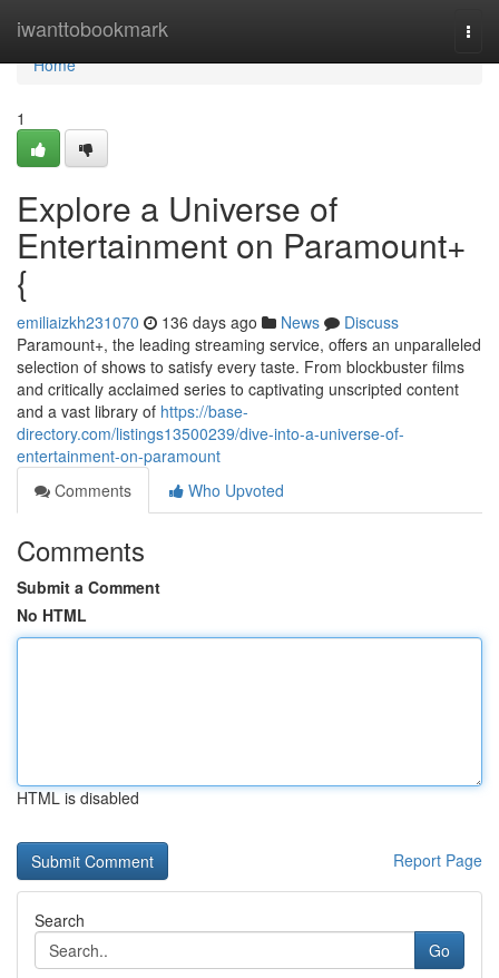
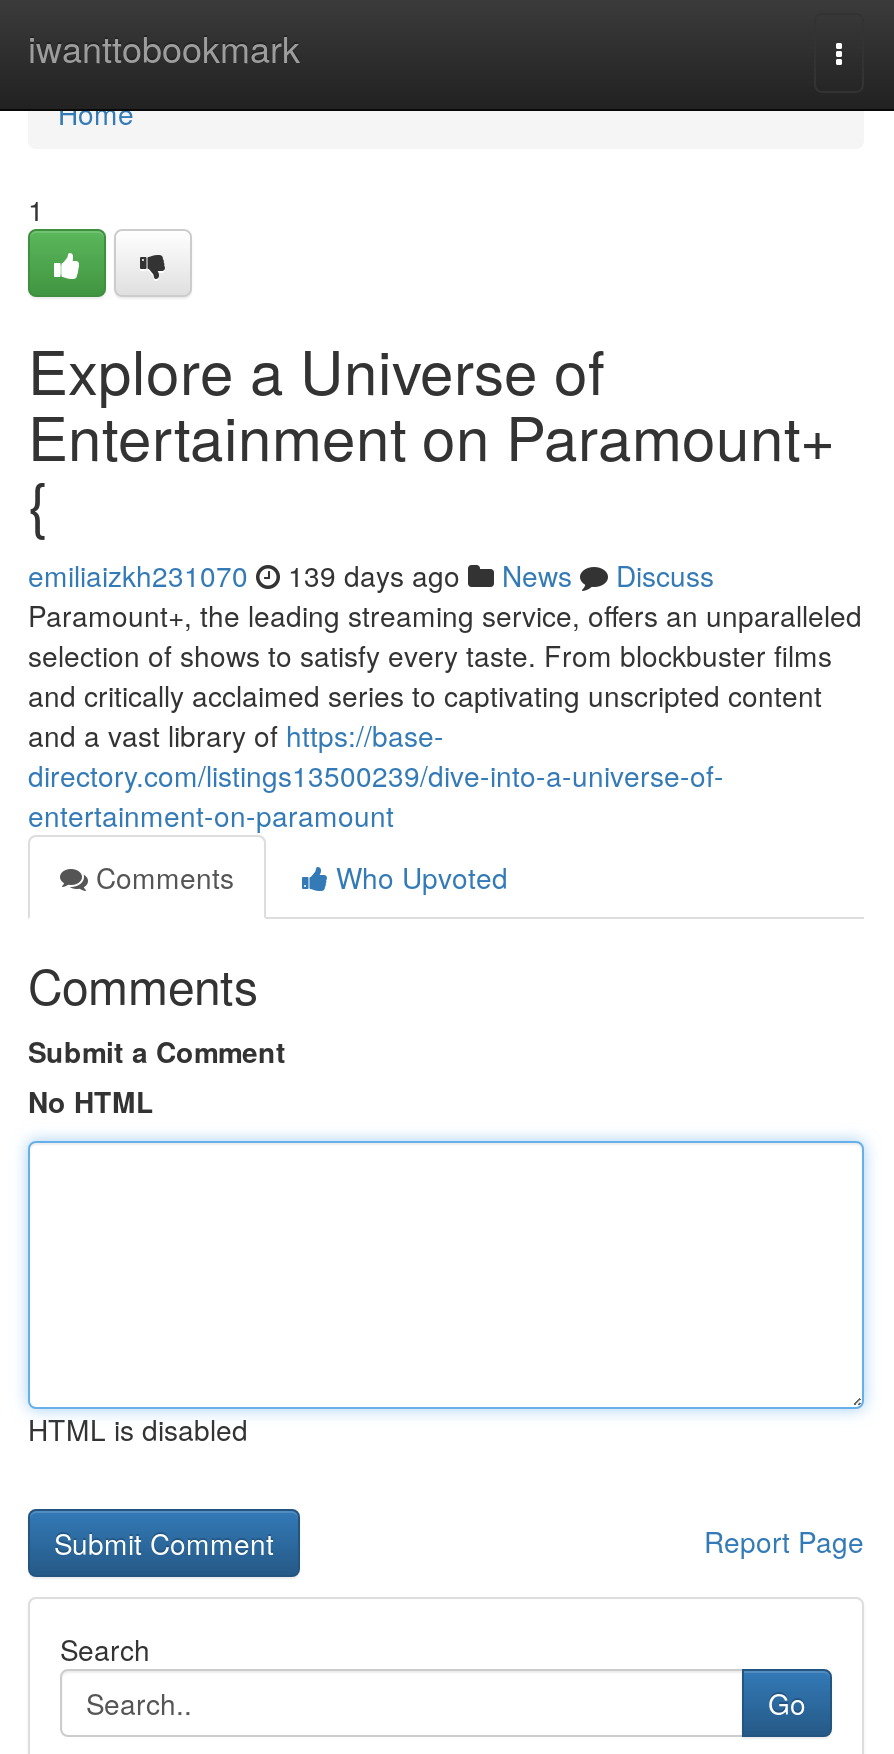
[17,311,399,333] emiliaizkh231070 136 days ago News Discuss -> [28,555,714,595] emiliaizkh231070 139 days ago News Discuss

